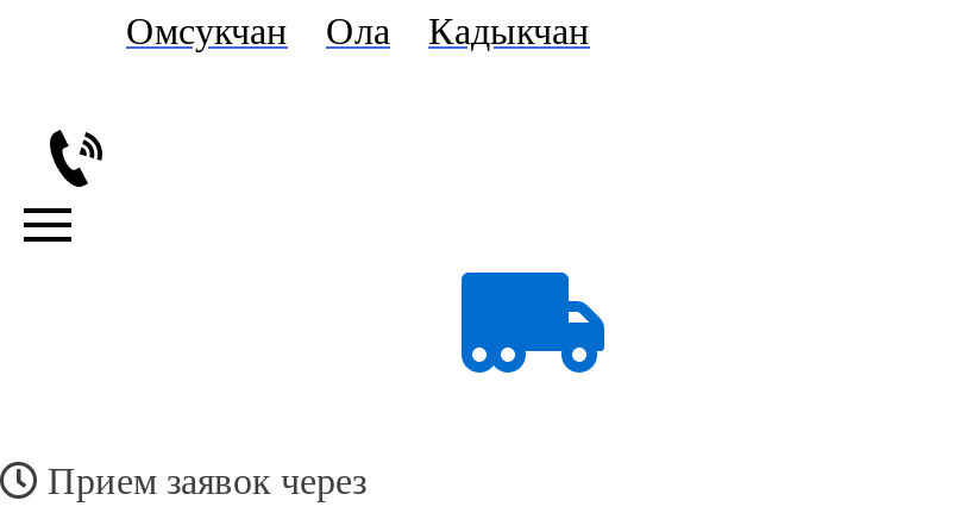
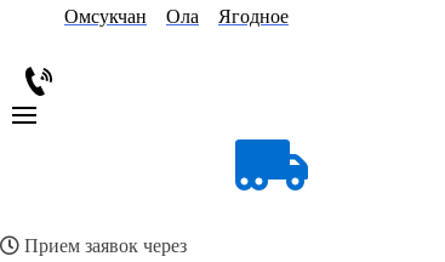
[428,12,590,52] Кадыкчан -> [218,7,289,27] Ягодное

